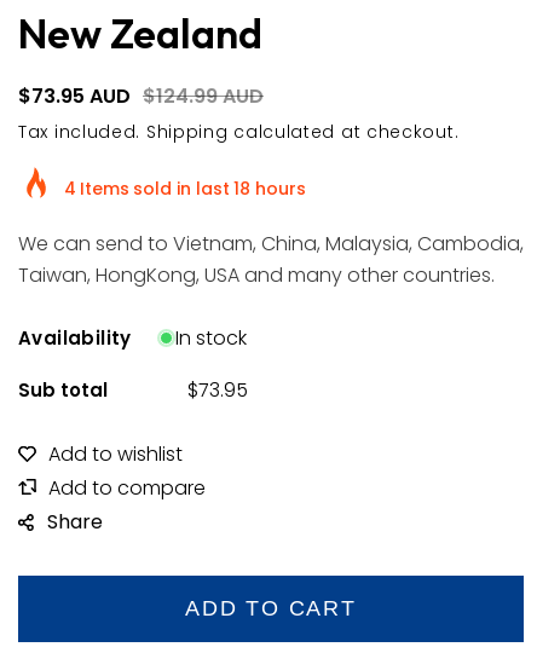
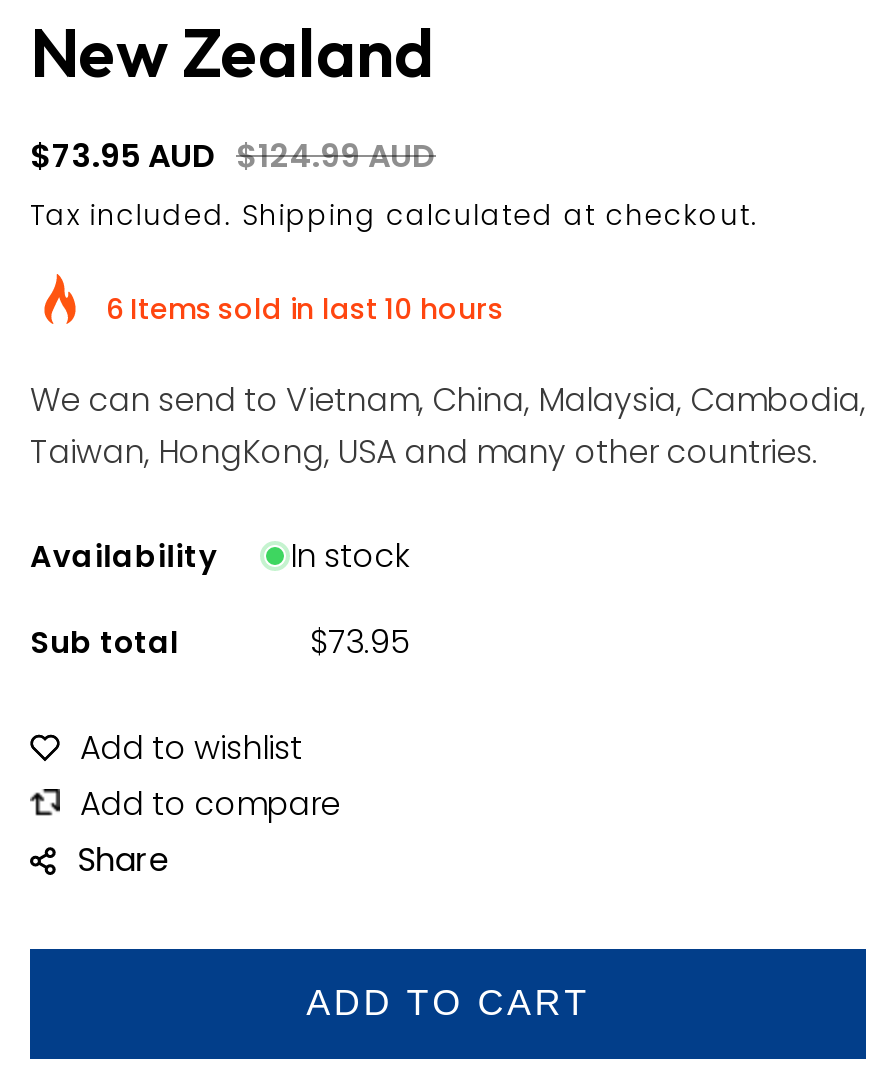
[64,176,306,200] 4 Items sold in last 18 hours -> [106,288,504,328] 6 Items sold in last 10 hours

